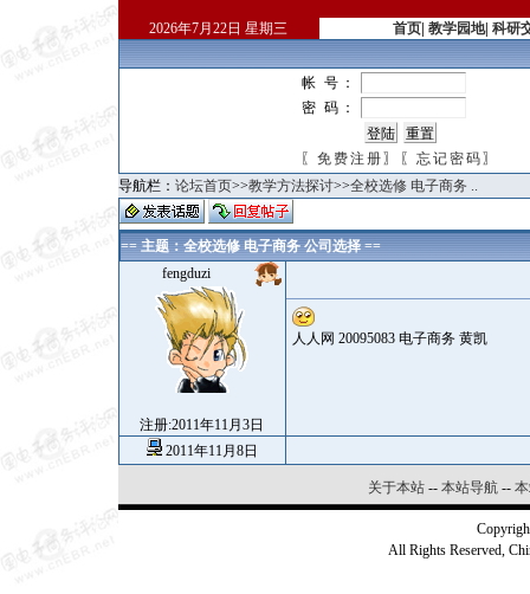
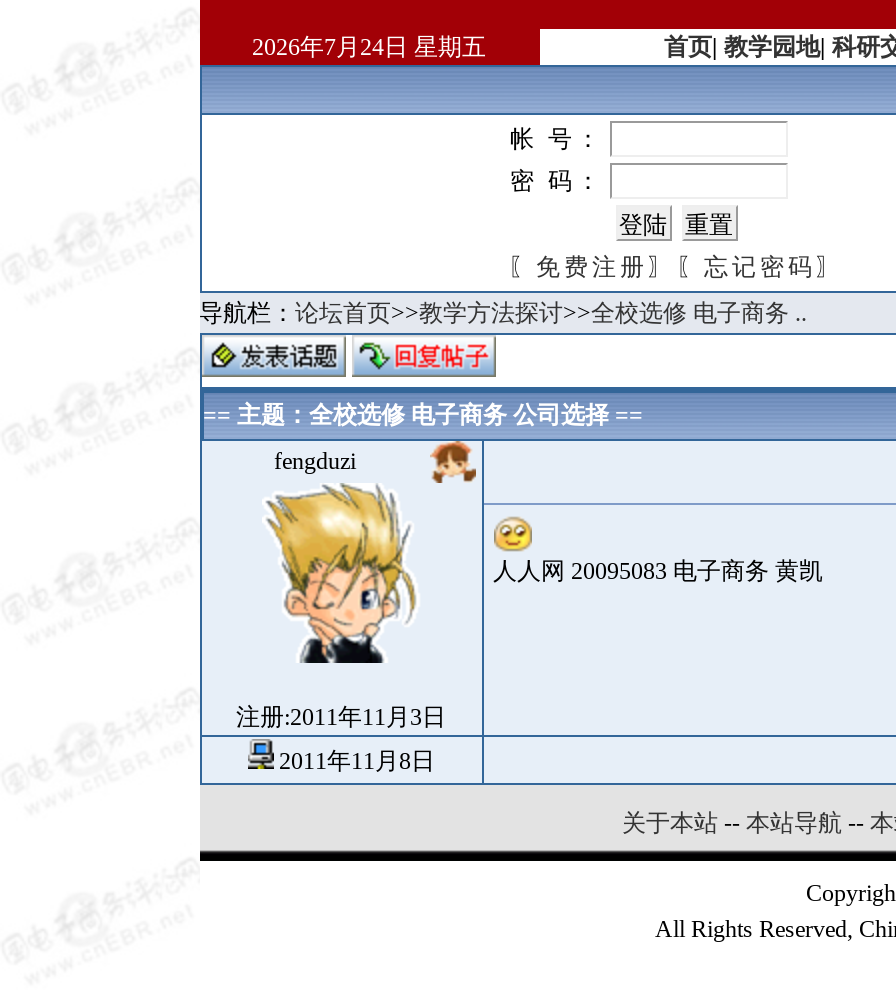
[149,20,287,37] 2026年7月22日 星期三 -> [252,33,486,61] 2026年7月24日 星期五

